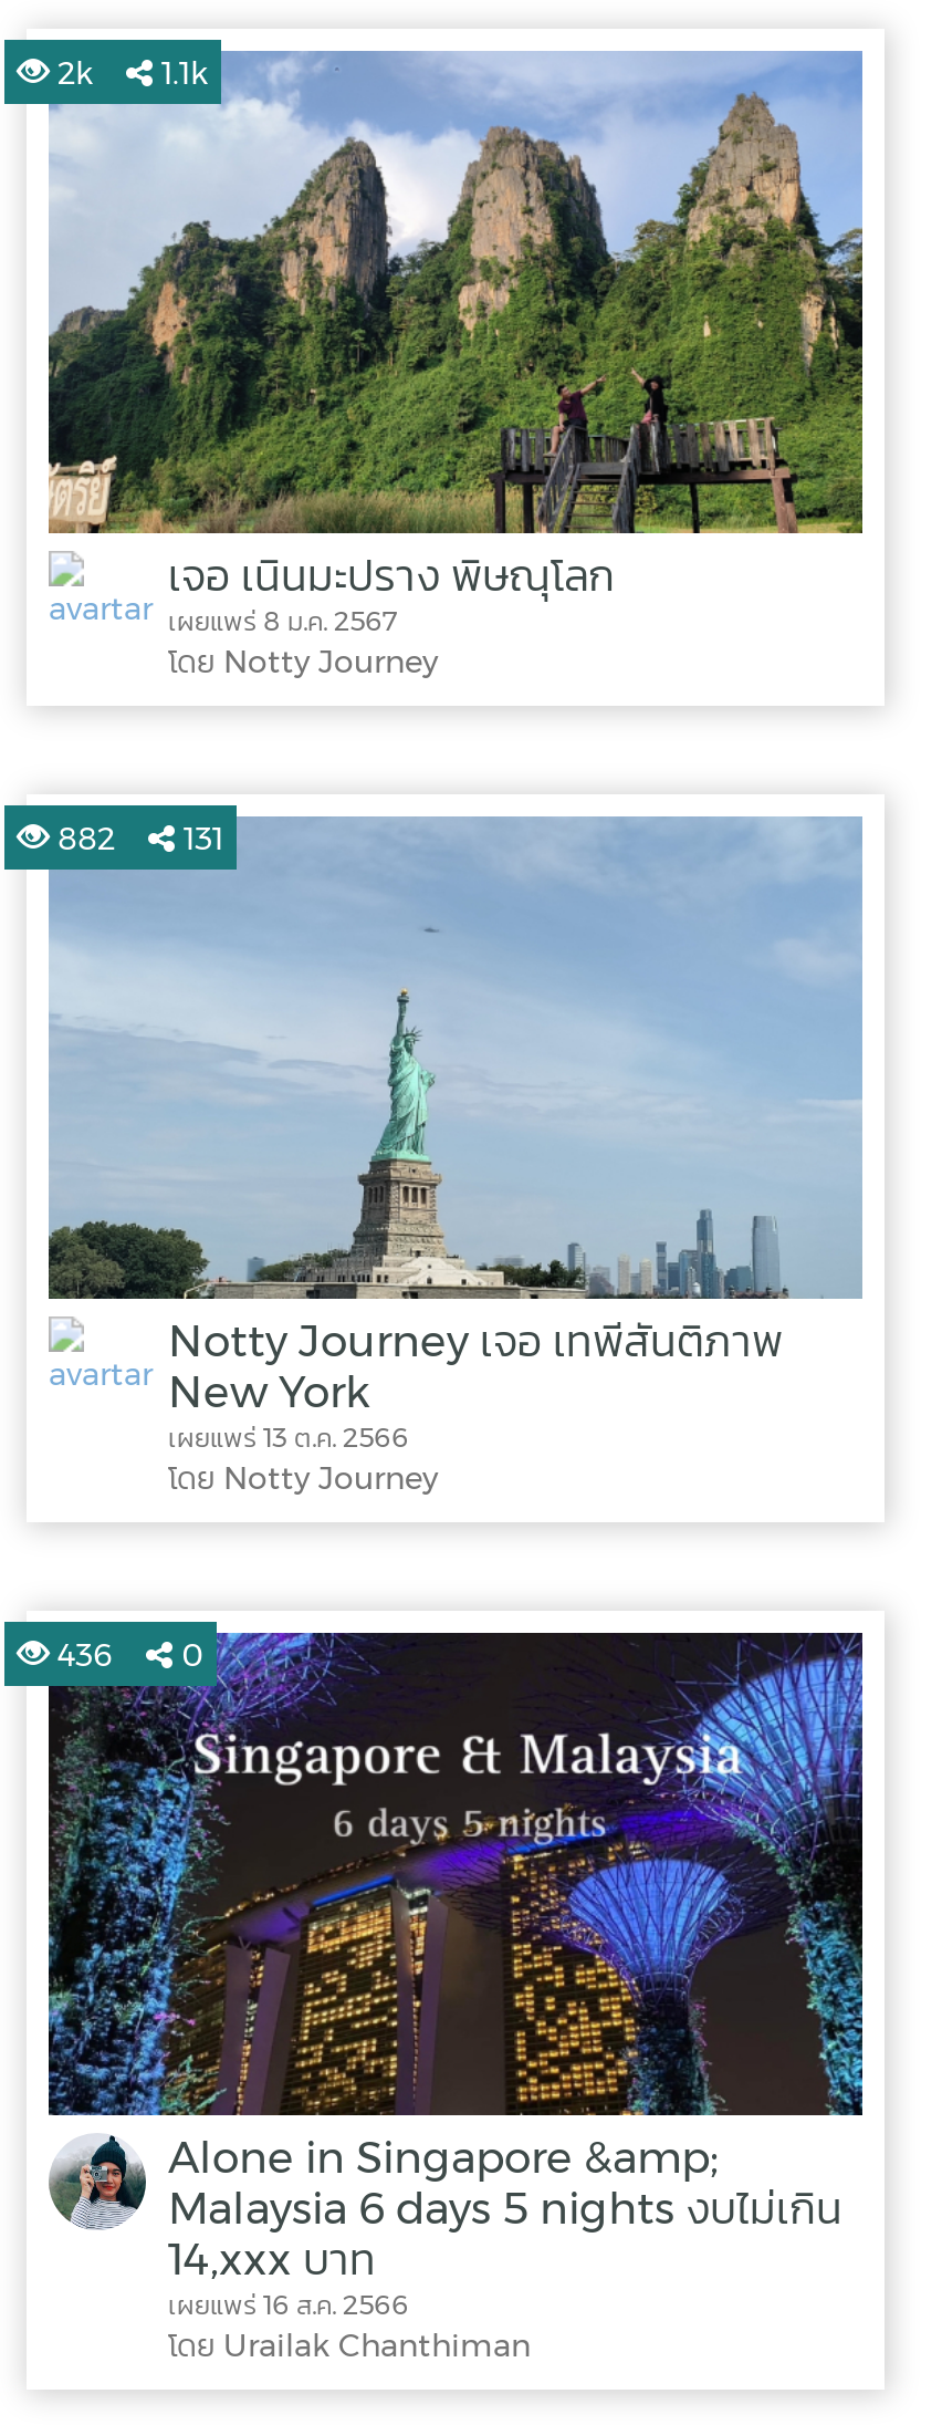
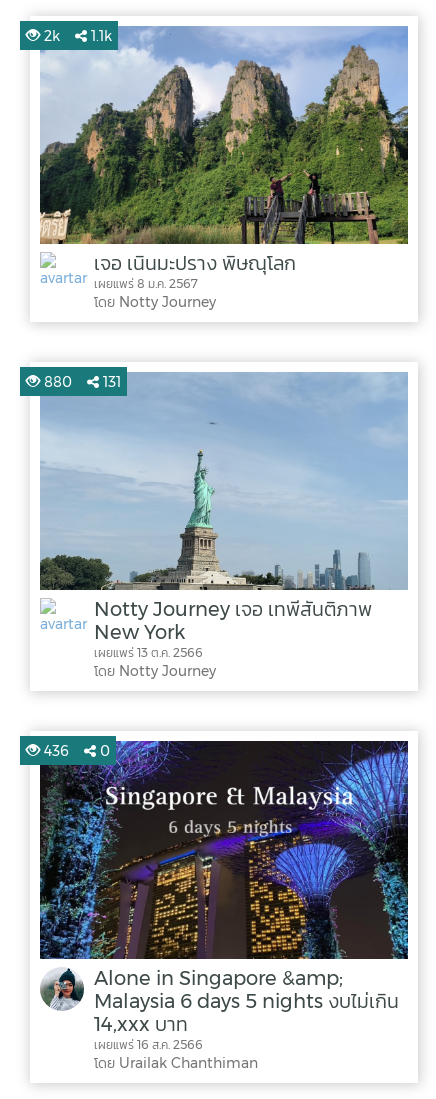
[49,819,223,859] 882 131 -> [40,373,121,391] 880 131

